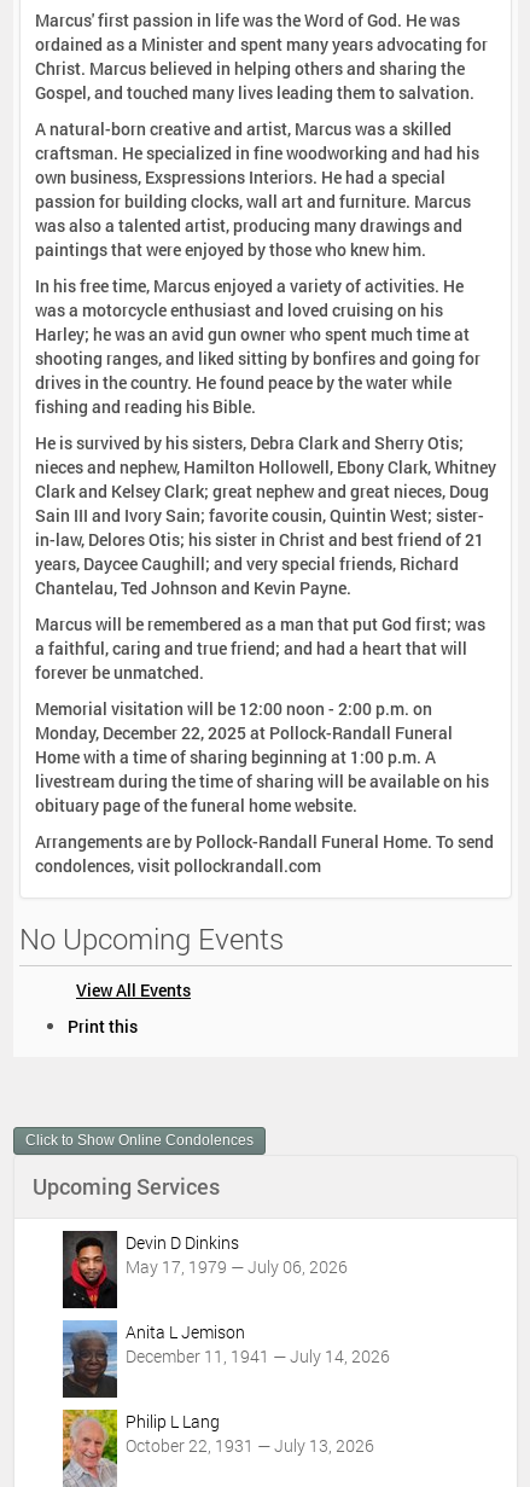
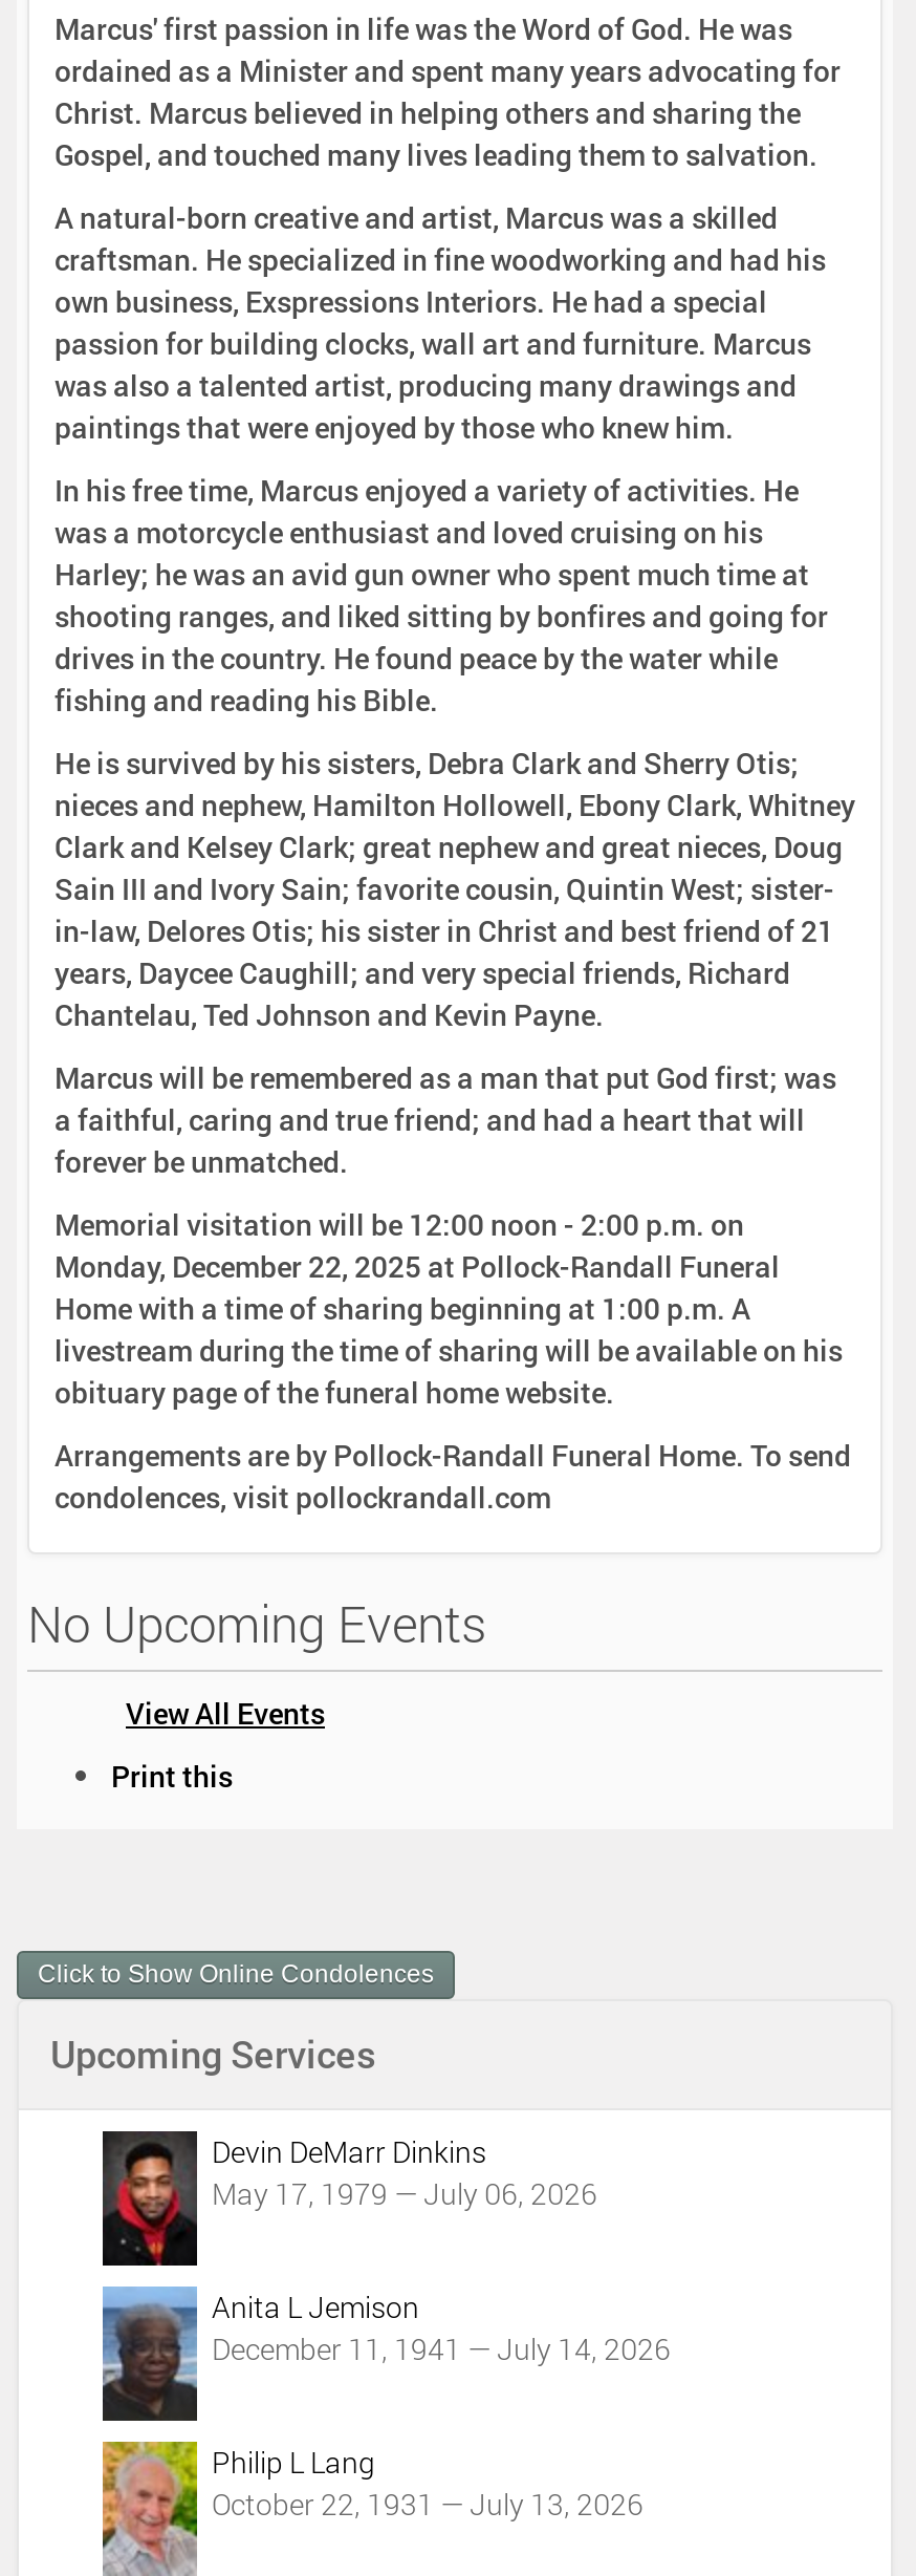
[126,1231,239,1254] Devin D Dinkins -> [212,2131,486,2171] Devin DeMarr Dinkins

